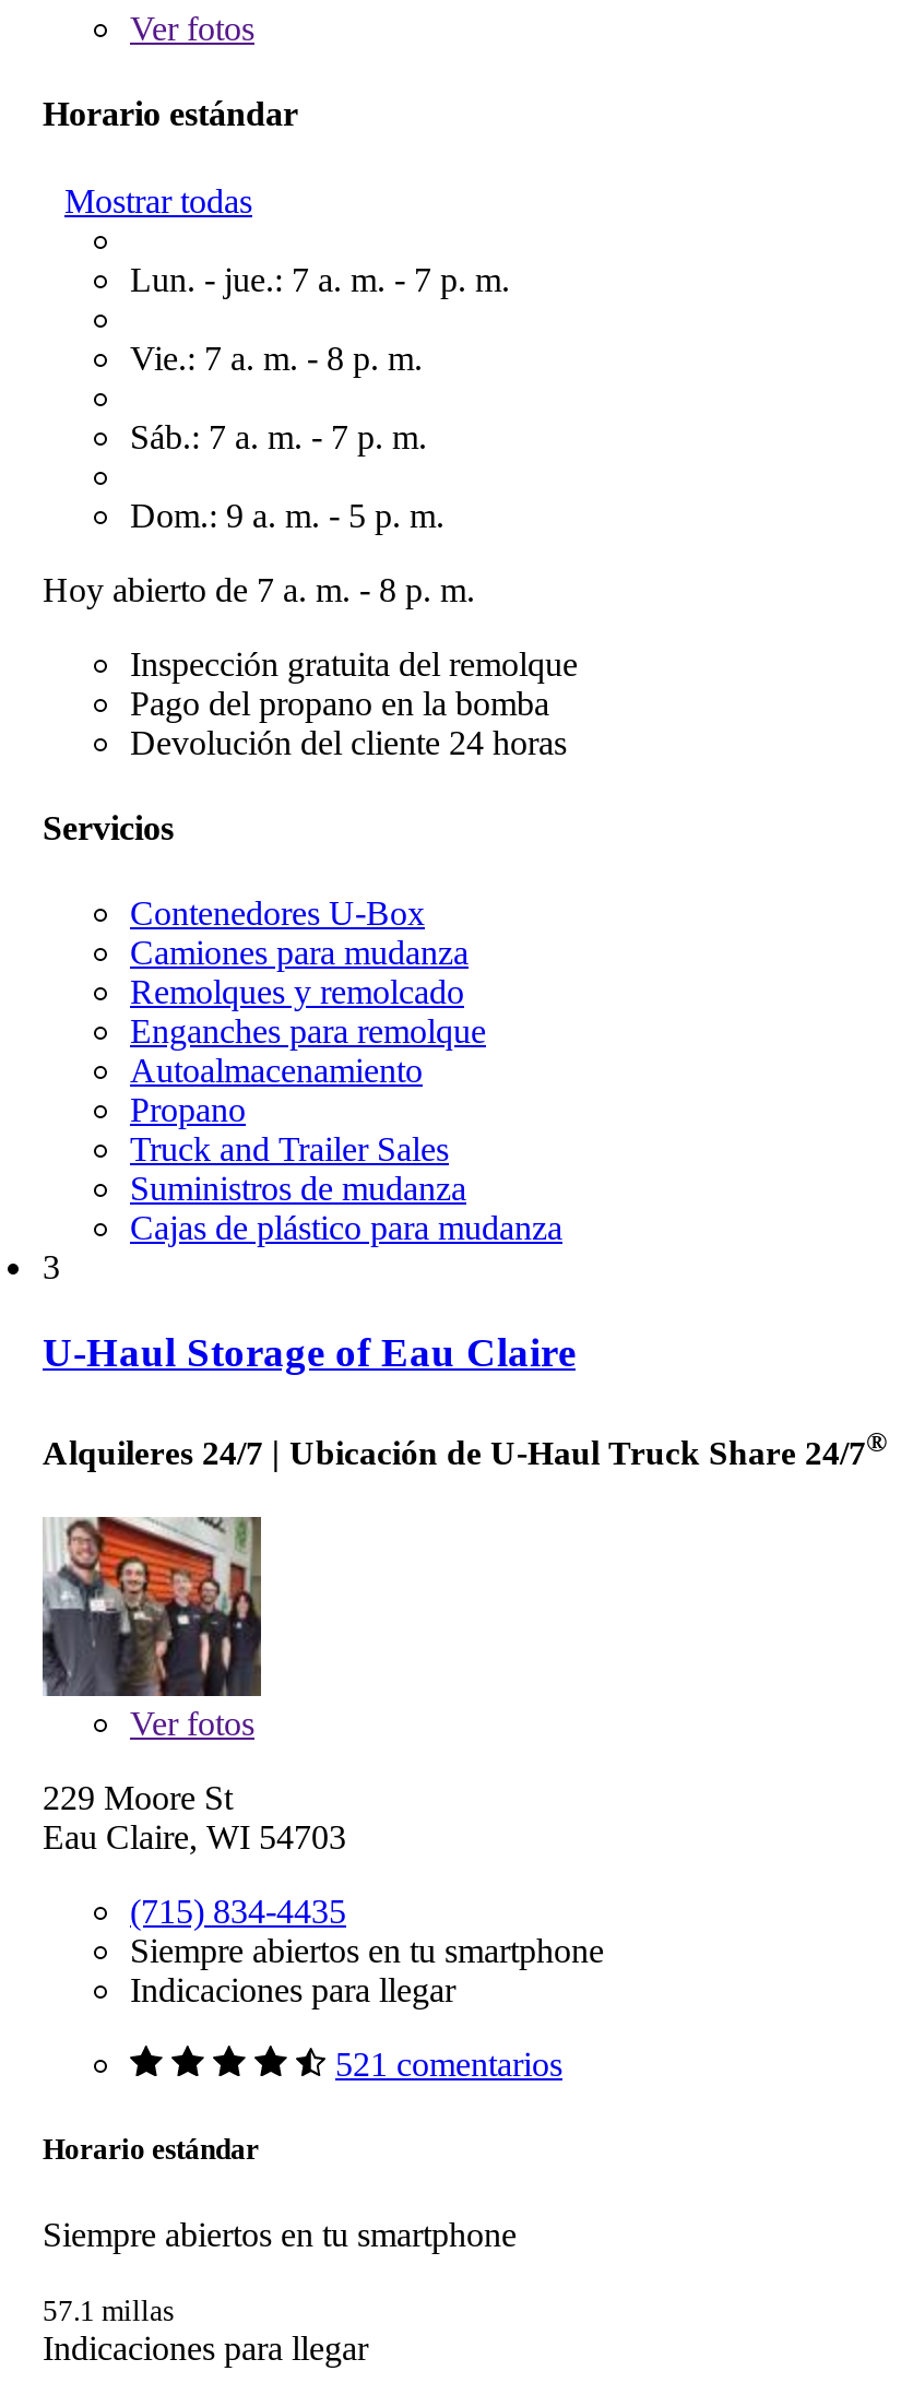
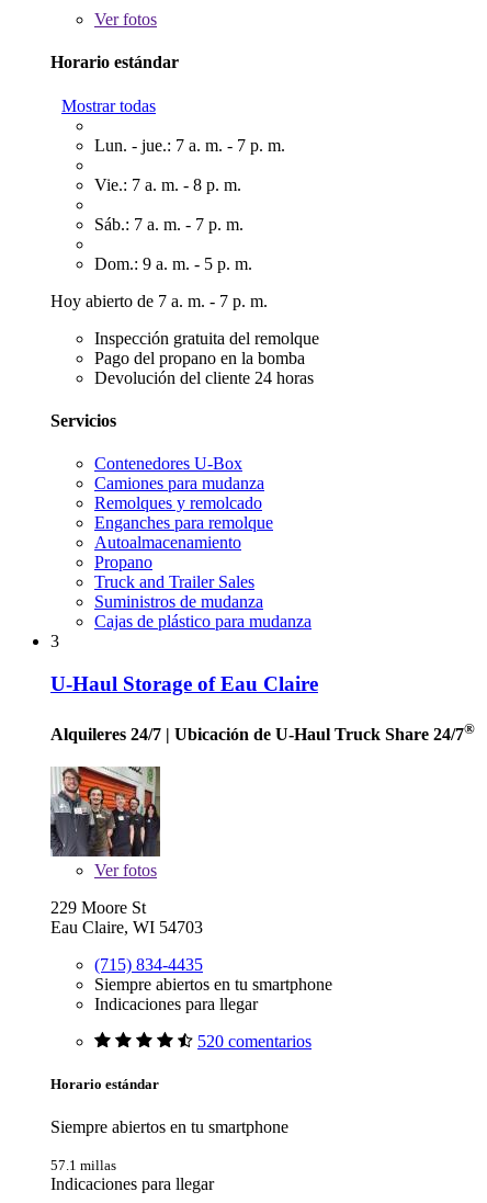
[43,570,475,607] Hoy abierto de 7 a. m. - 8 p. m. -> [50,291,268,310] Hoy abierto de 7 a. m. - 7 p. m.
[335,2045,562,2082] 521 comentarios -> [197,1032,312,1050] 520 comentarios

